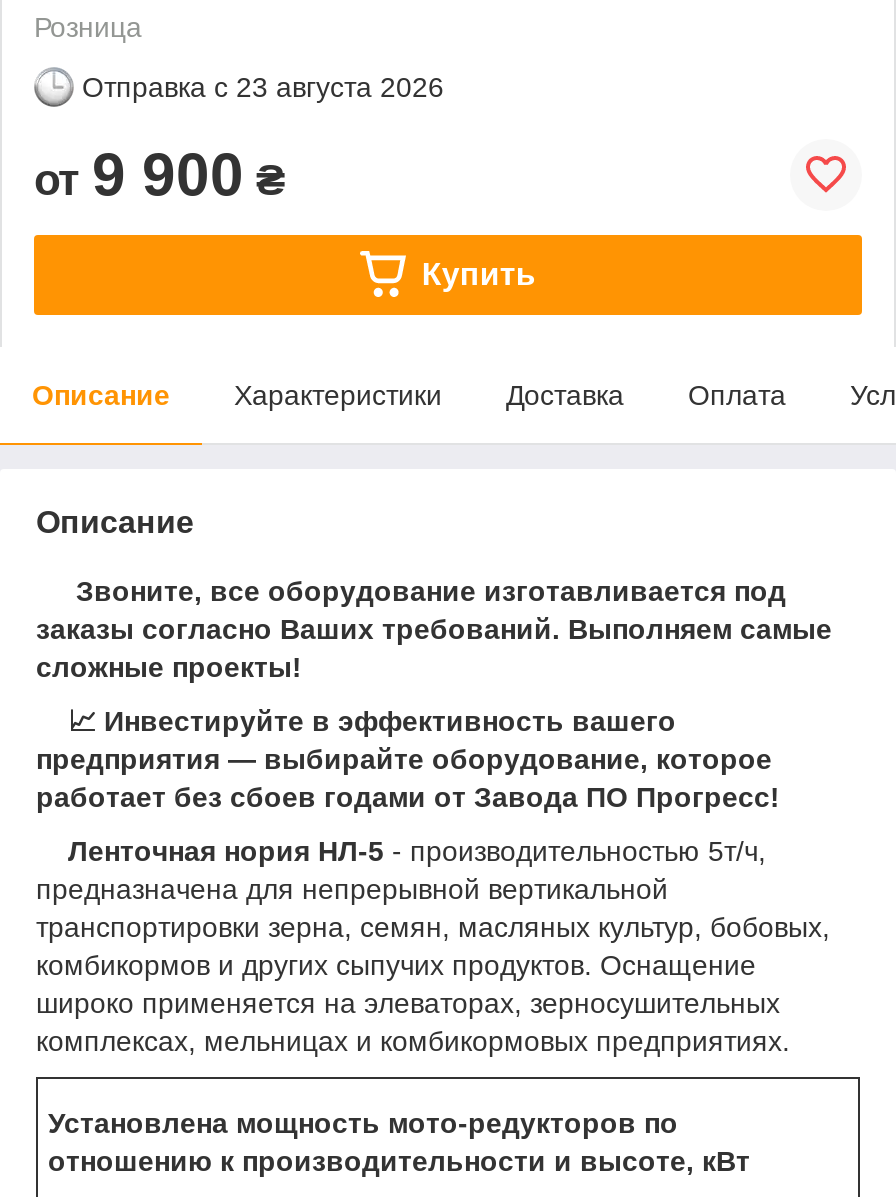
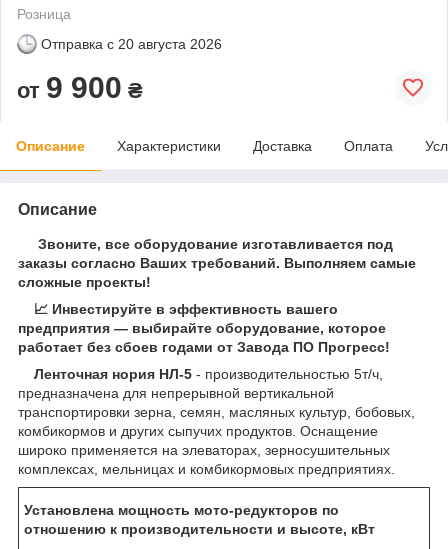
[82,71,444,103] Отправка с 23 августа 2026 -> [41,36,222,52] Отправка с 20 августа 2026
[422,257,536,291] Купить -> none

